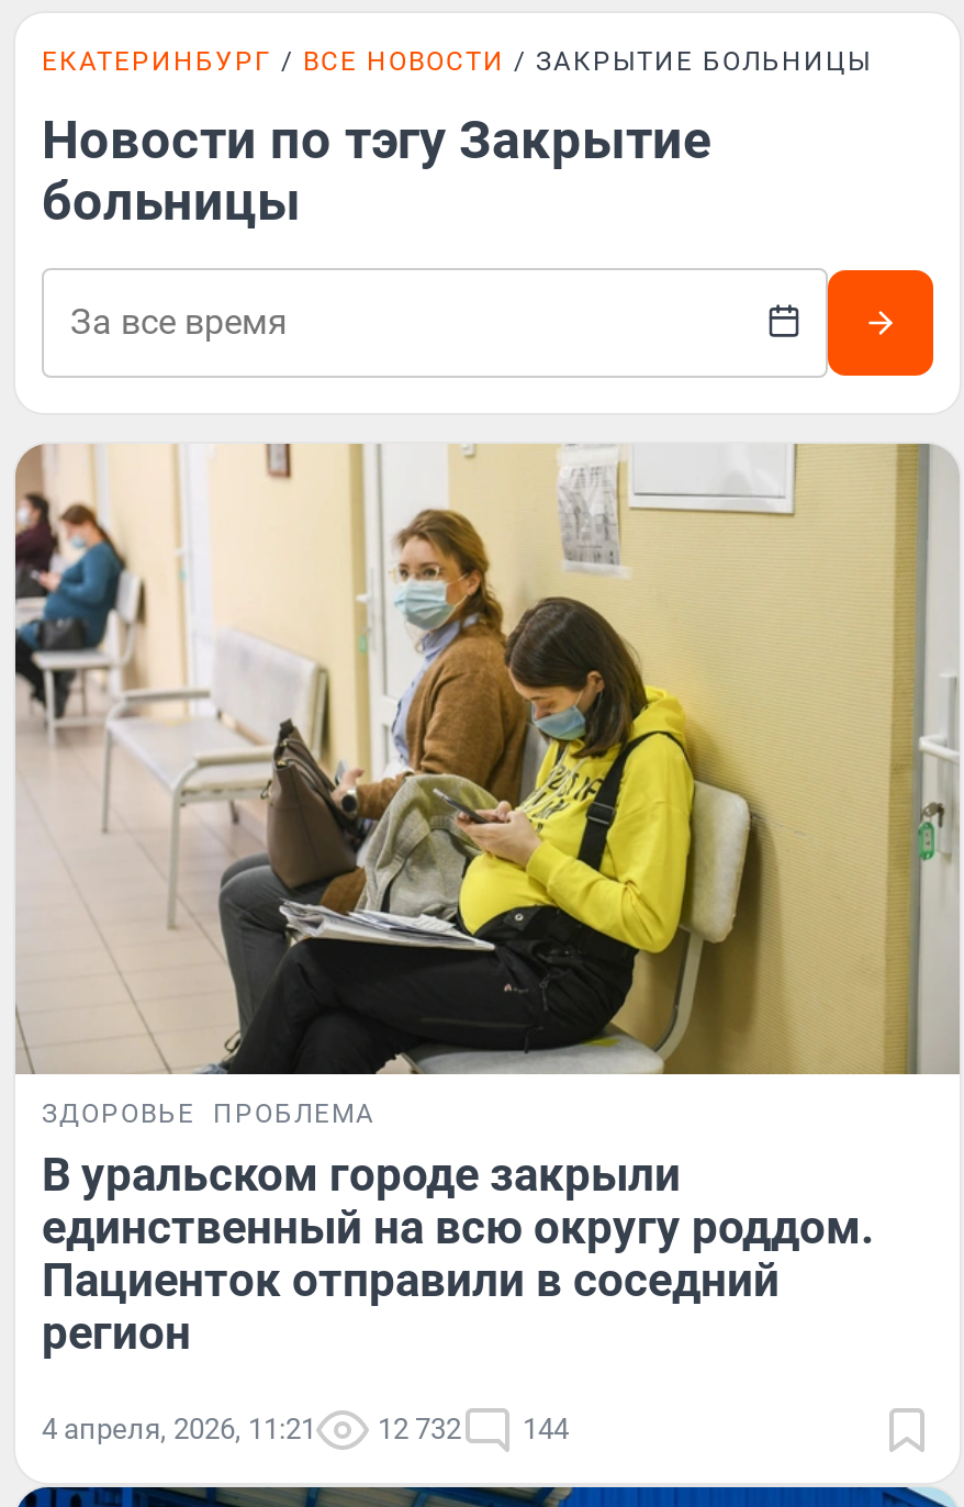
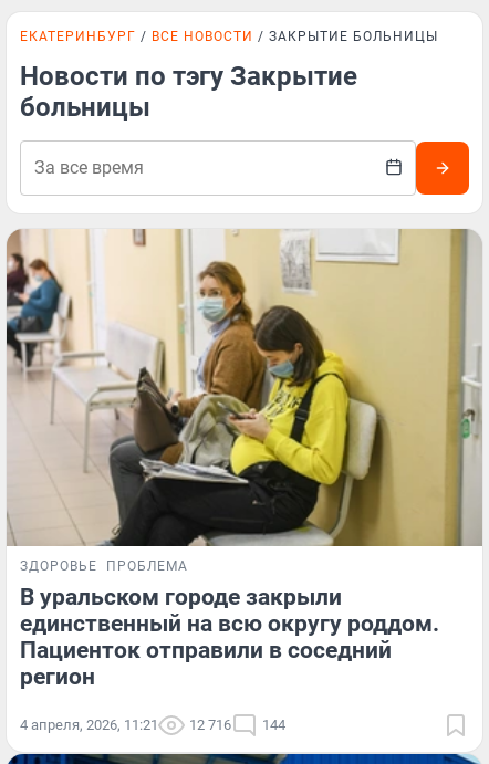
[42,1412,569,1445] 4 апреля, 2026, 11:21 12 732 144 -> [20,716,285,733] 4 апреля, 2026, 11:21 12 716 144

